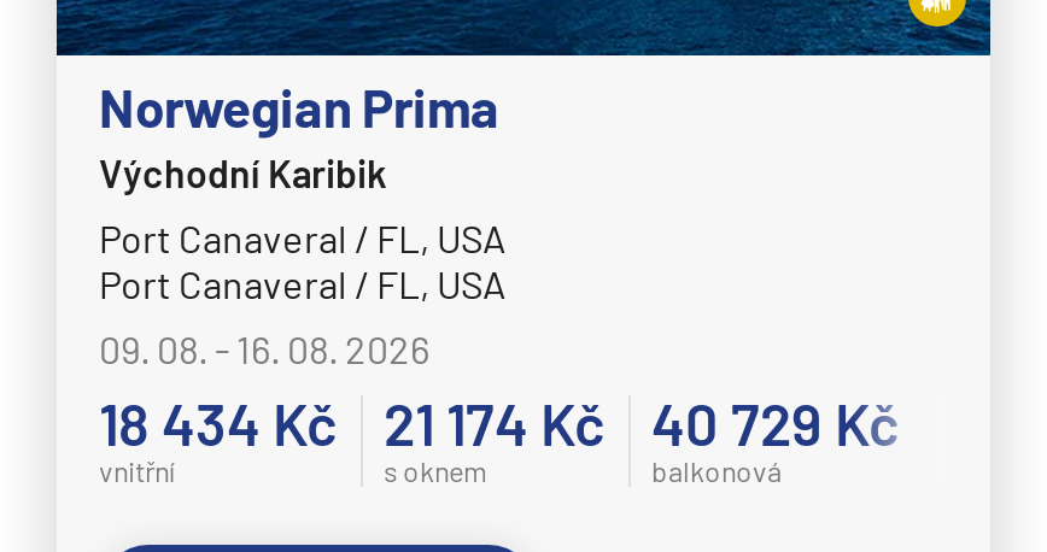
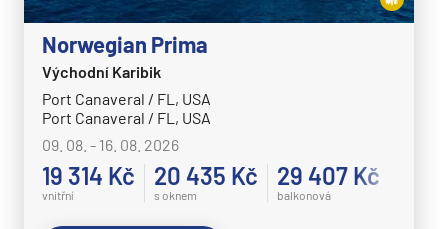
[99,388,338,458] 18 434 Kč -> [42,161,135,190] 19 314 Kč
[384,388,606,458] 21 174 Kč -> [154,161,258,190] 20 435 Kč
[651,388,900,458] 40 729 Kč -> [277,161,380,190] 29 407 Kč

